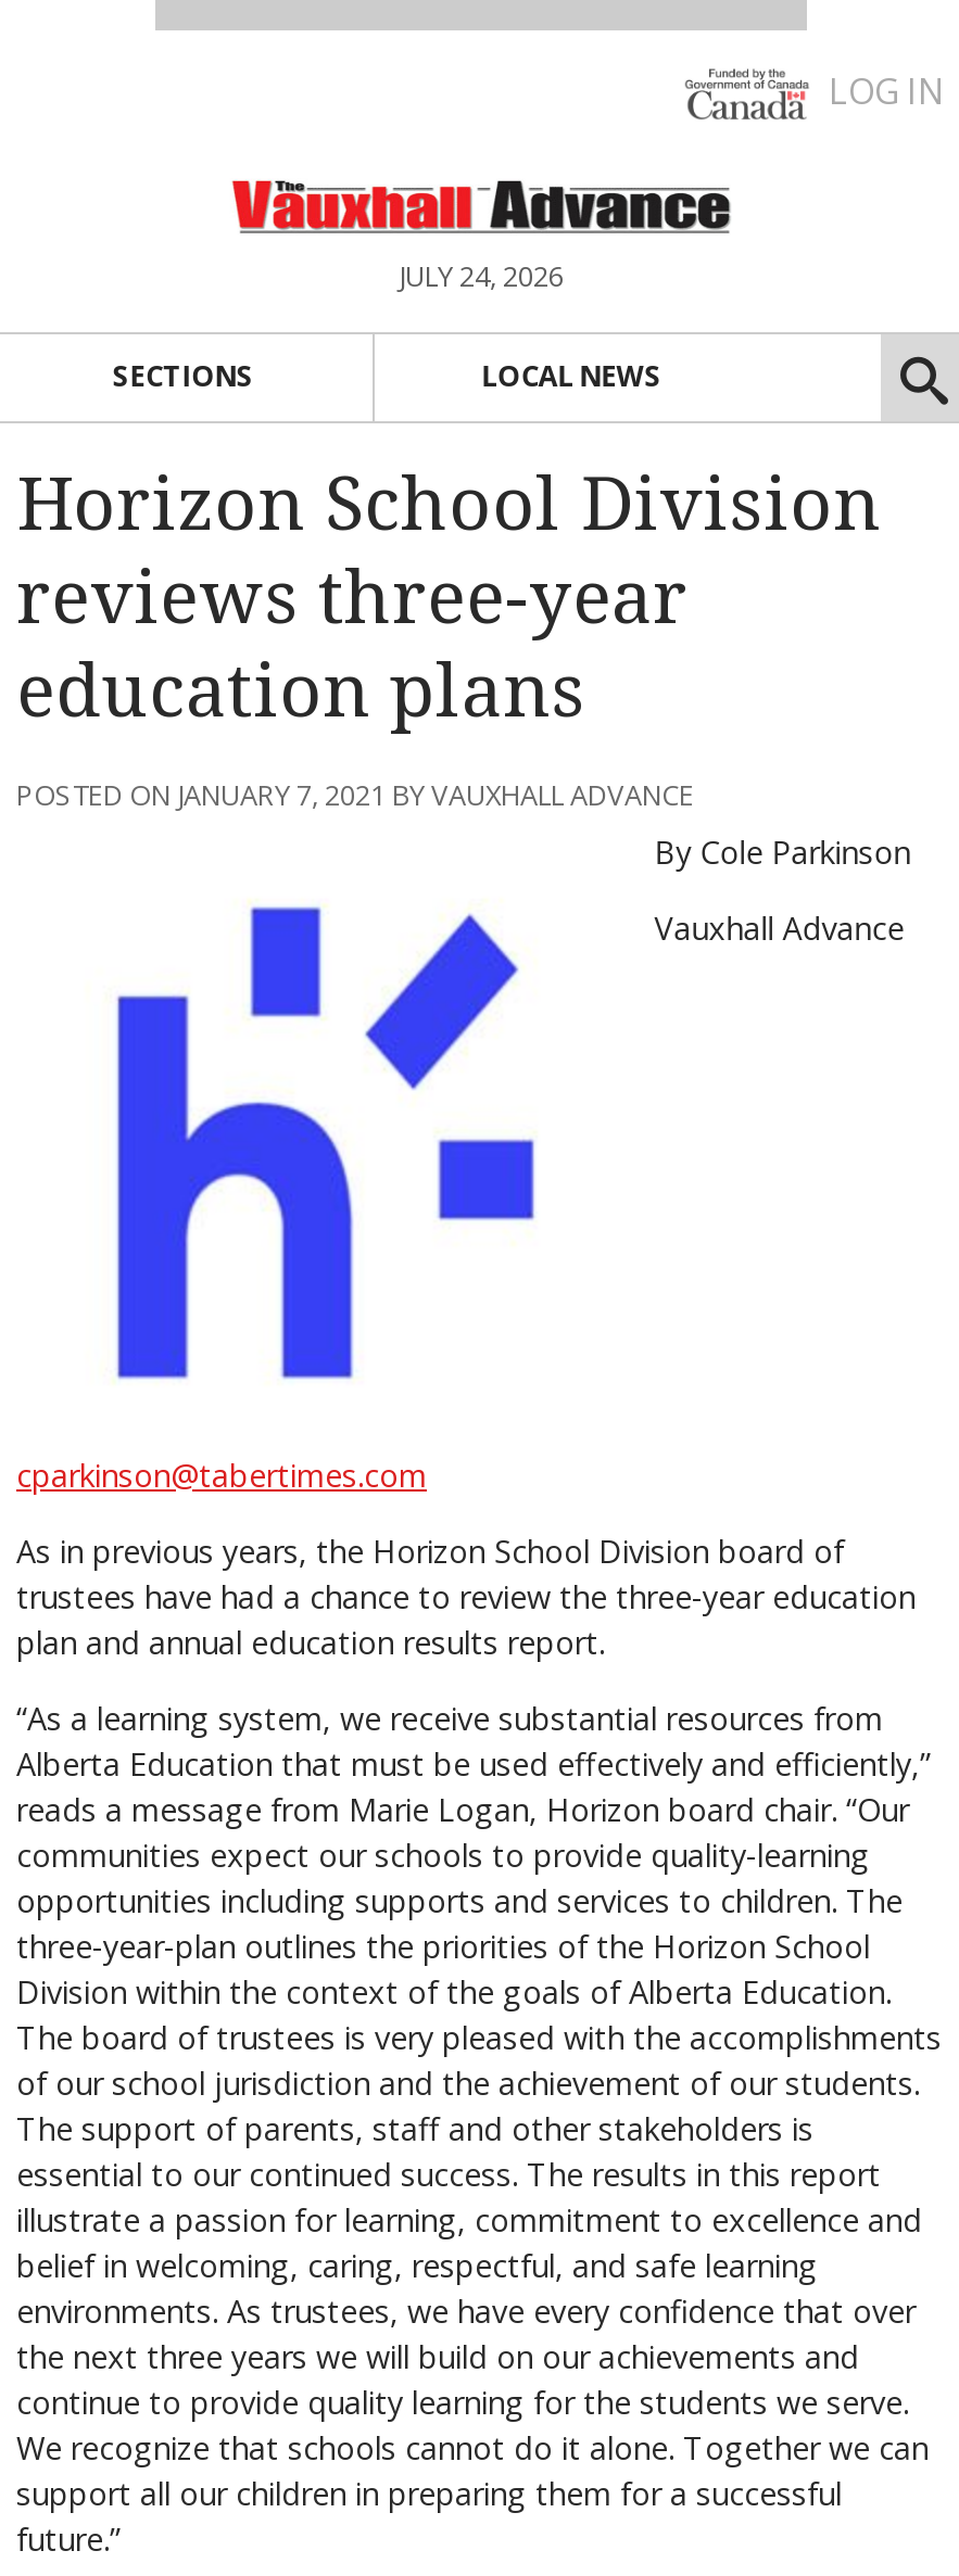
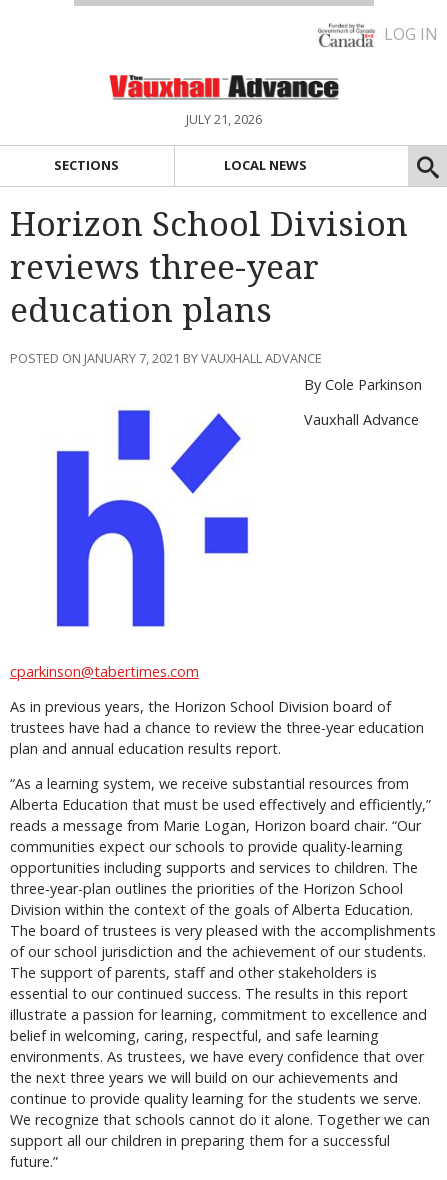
[399,256,564,295] JULY 24, 2026 -> [186,110,262,128] JULY 21, 2026

